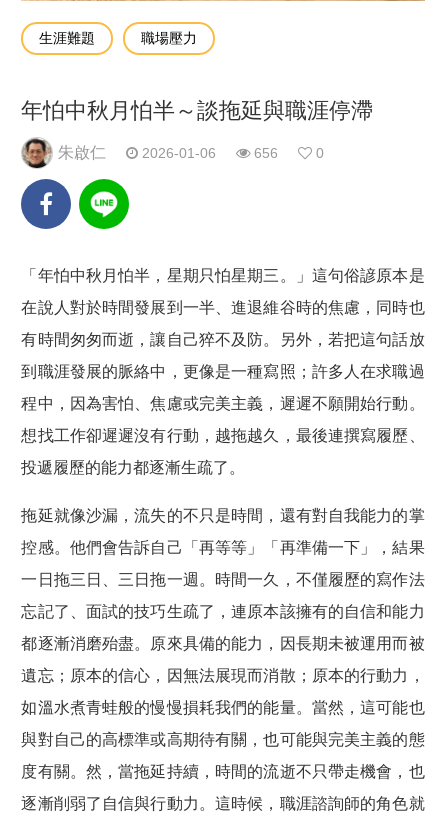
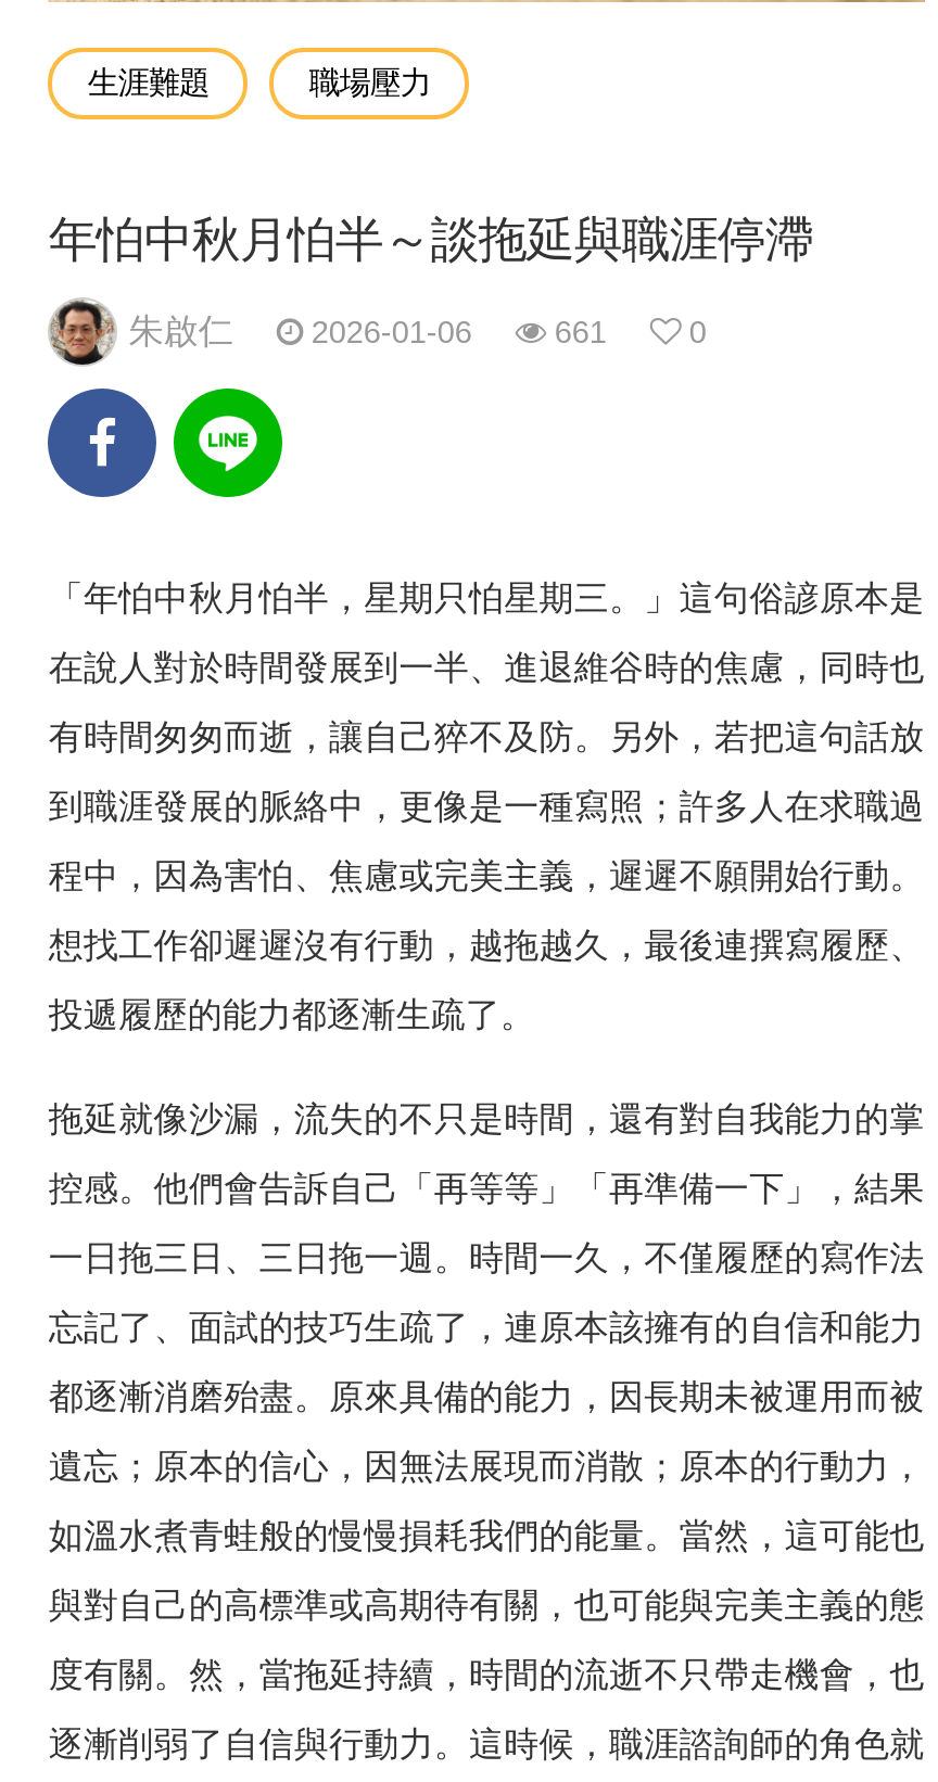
[250,145,278,161] 656 -> [546,316,607,351] 661

